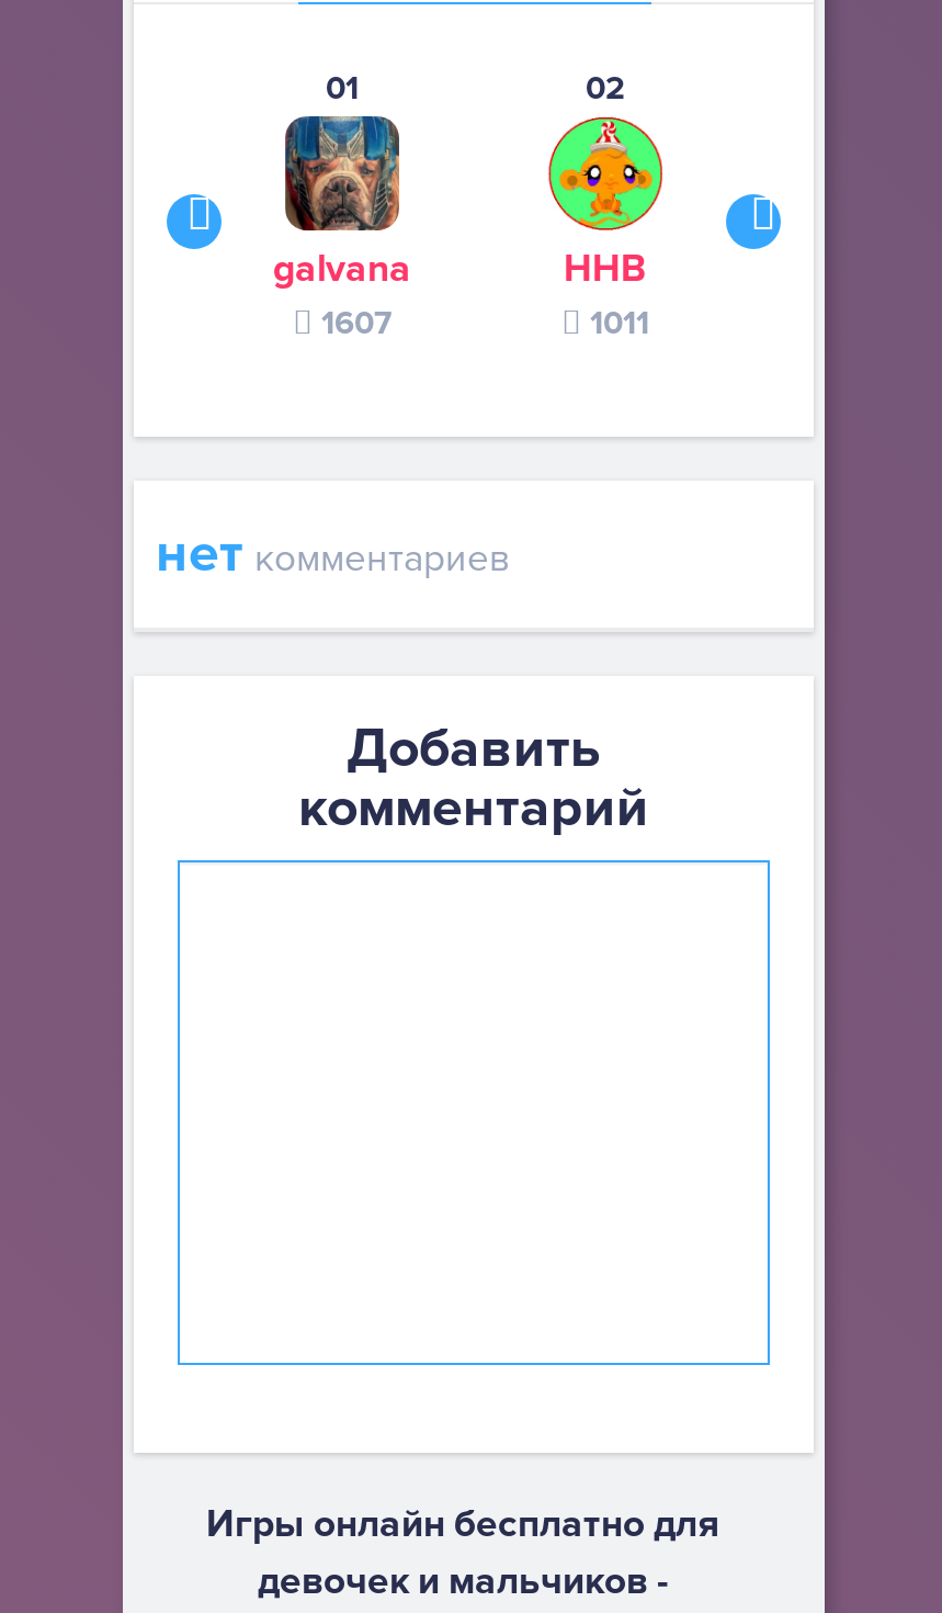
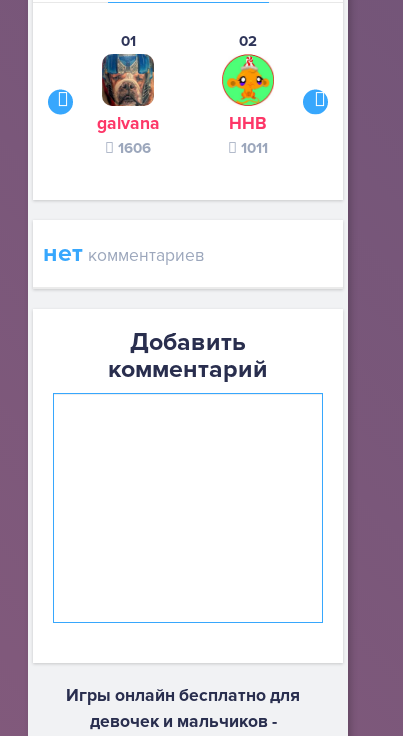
[313,304,391,343] 1607 -> [114,139,151,157] 1606

